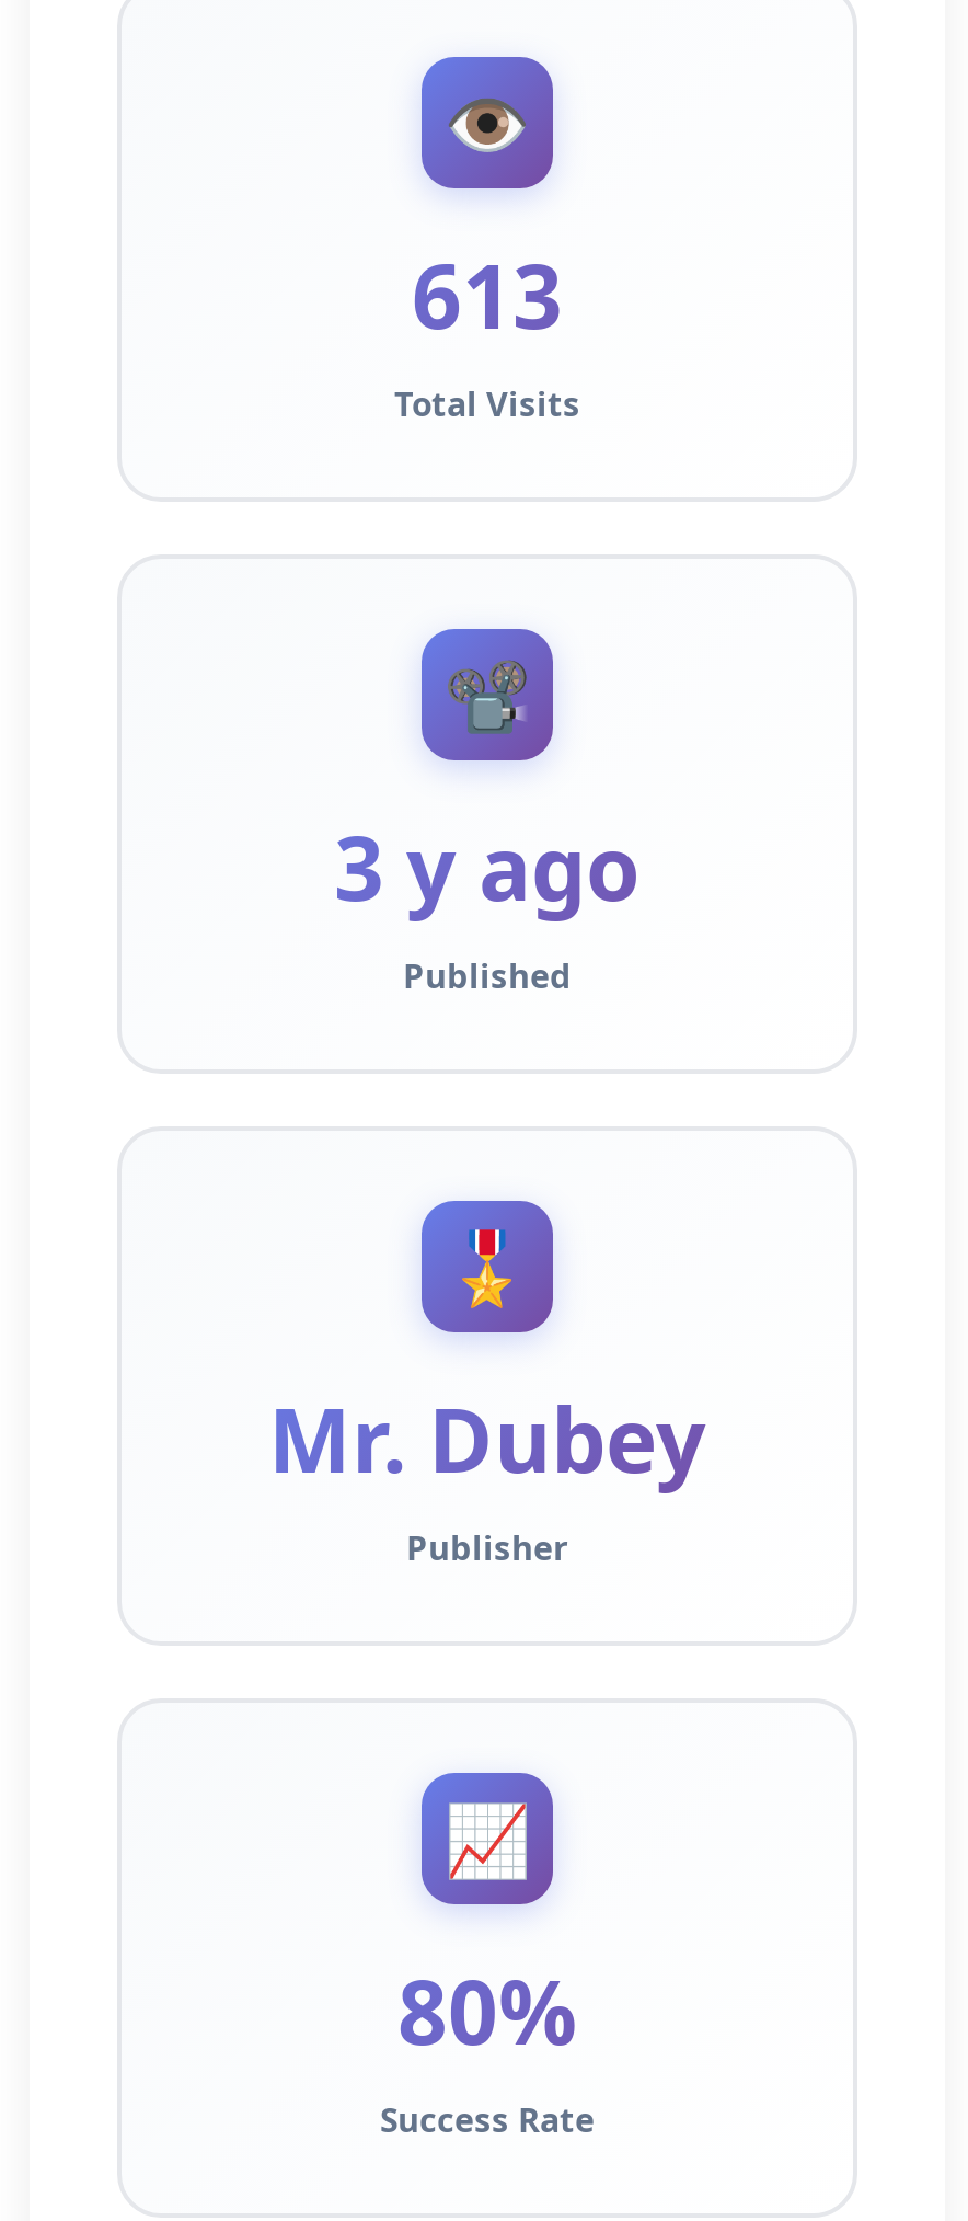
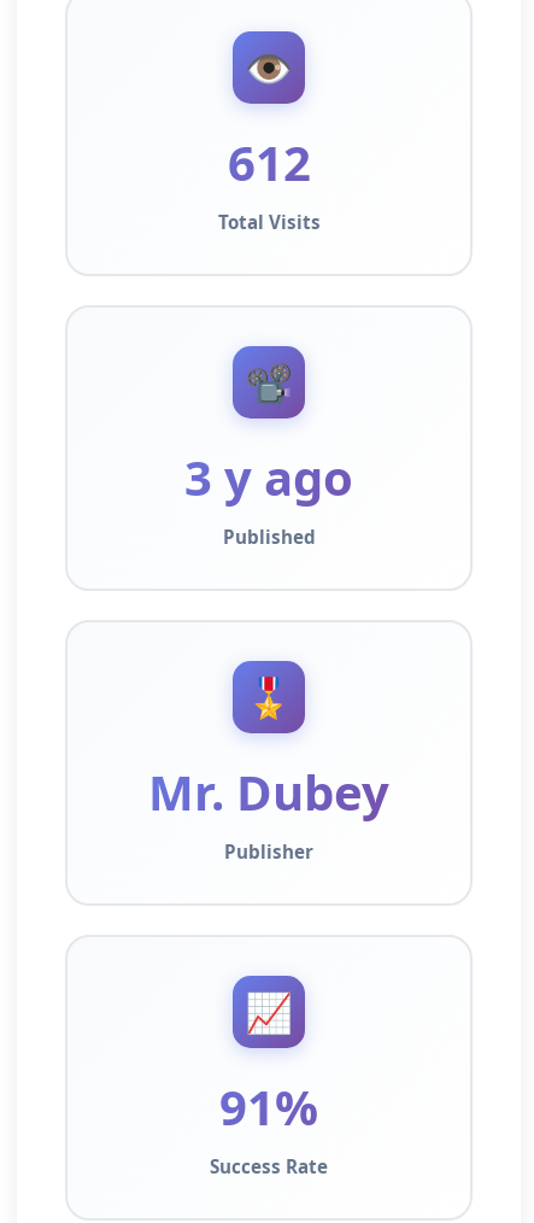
[412,234,563,354] 613 -> [227,129,310,195] 612
[397,1951,577,2072] 80% -> [219,1074,318,1140] 91%

